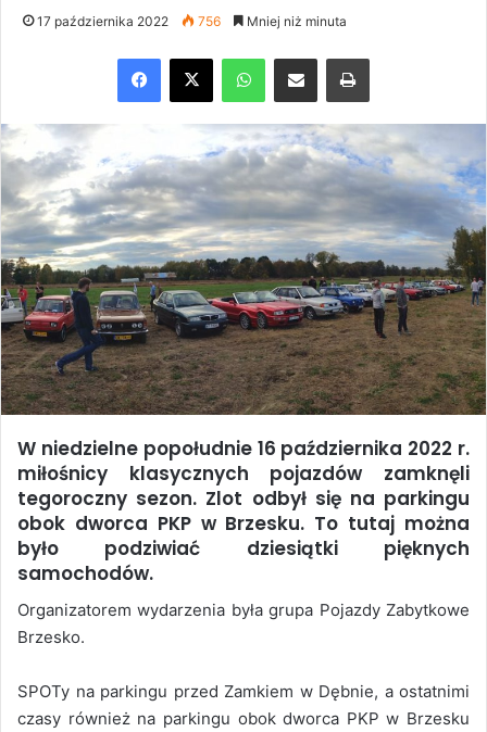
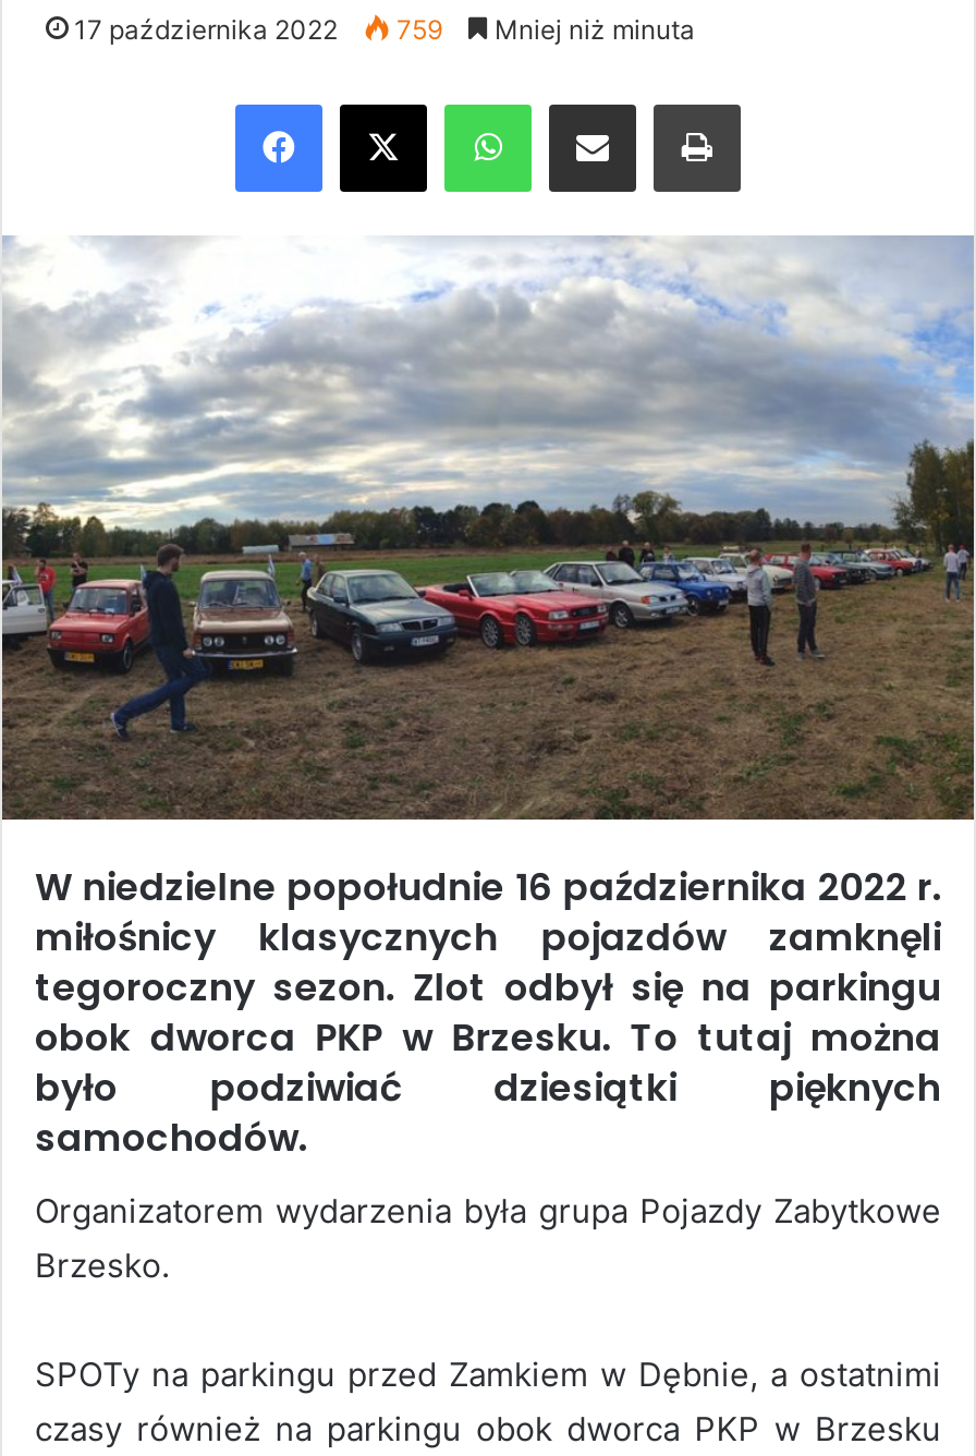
[37,13,347,29] 17 października 2022 756 Mniej niż minuta -> [74,12,695,45] 17 października 2022 759 Mniej niż minuta

